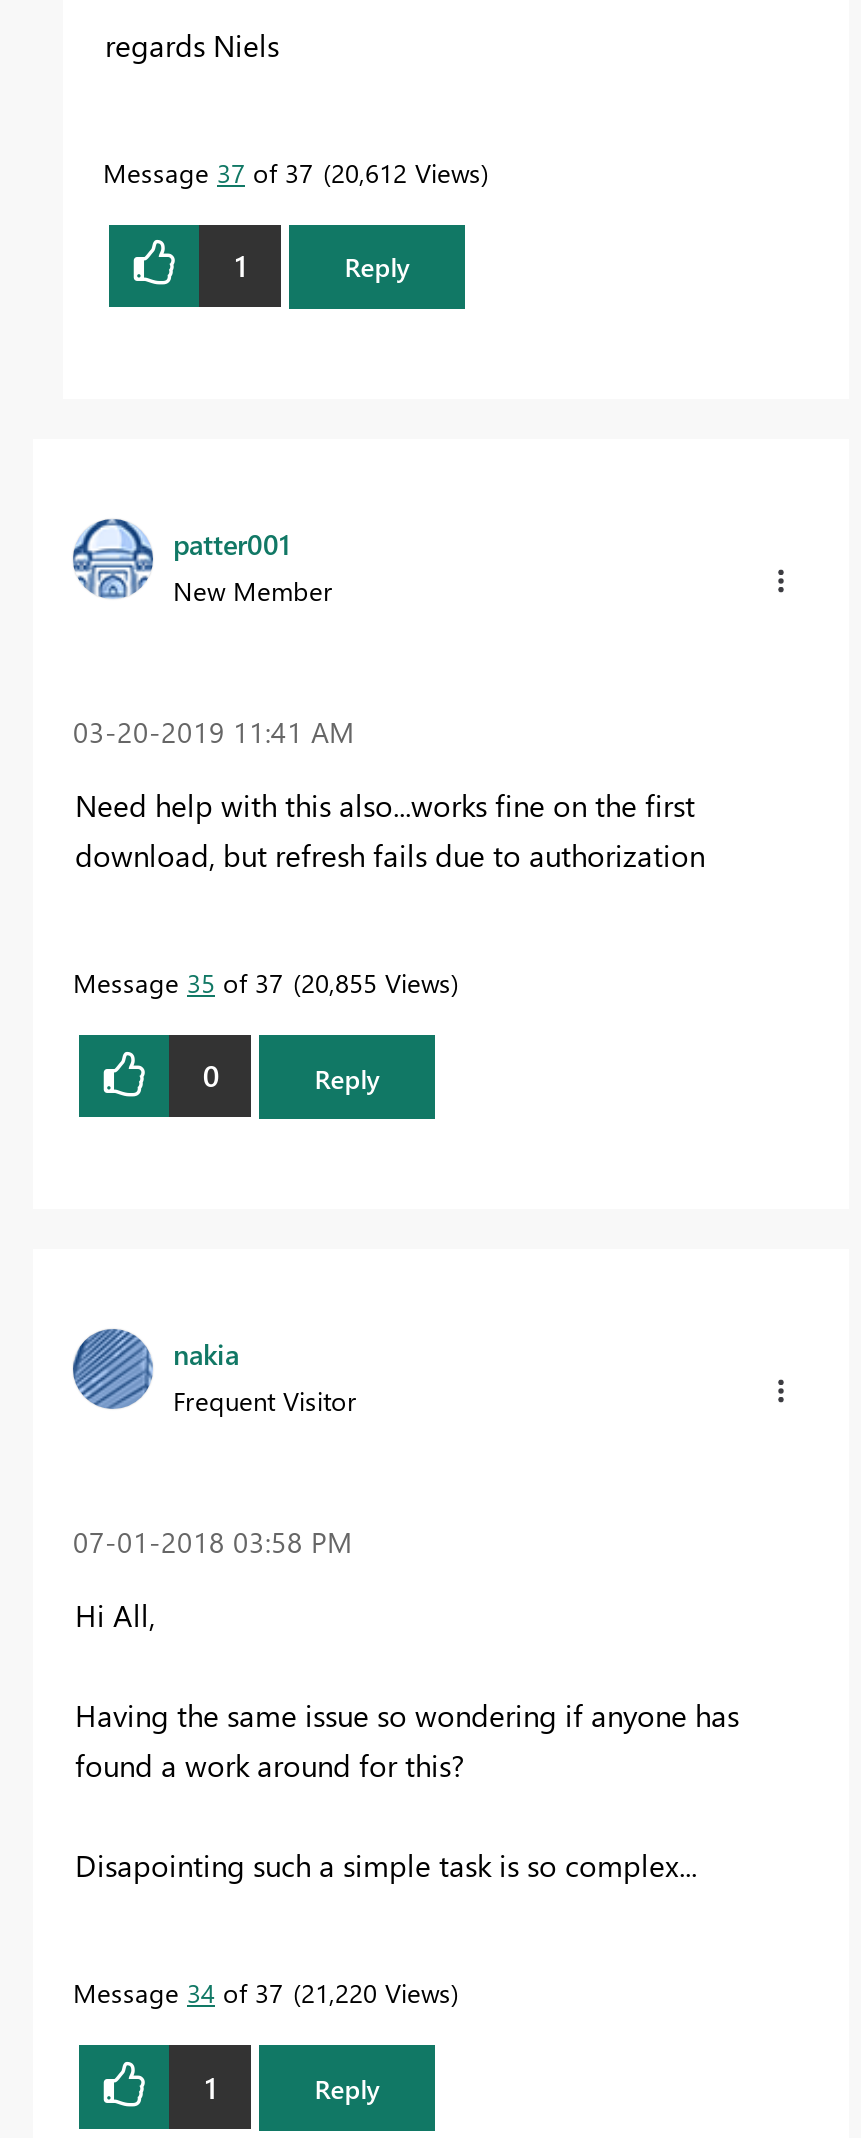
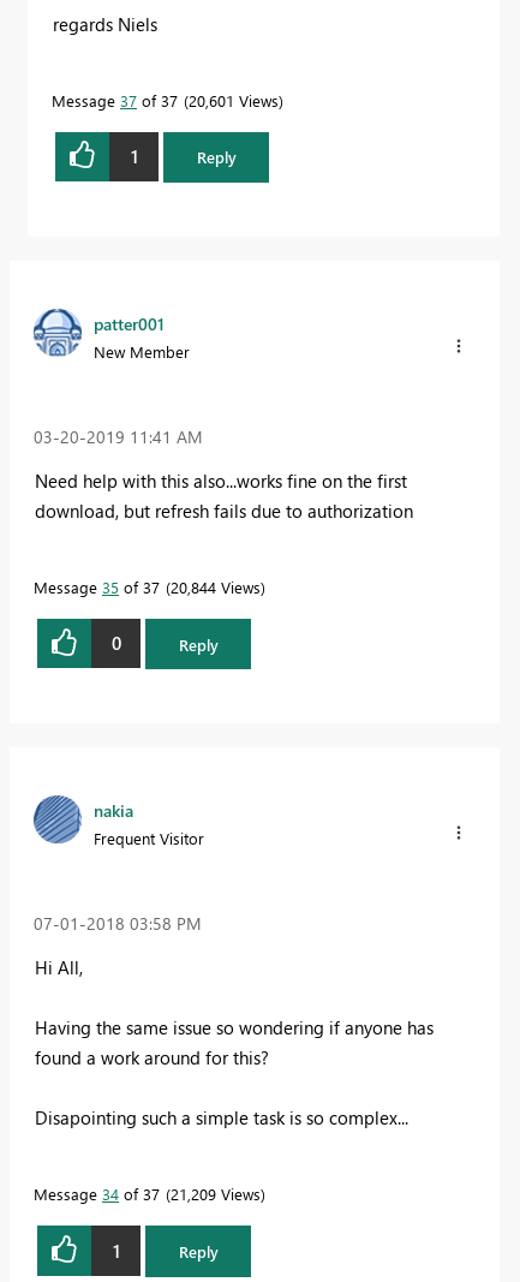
[103,154,481,188] Message 37 of 37 20,612 Views -> [52,90,279,110] Message 37 of 37 20,601 Views
[73,965,451,999] Message 35 of 37 20,855 Views -> [34,577,261,597] Message 35 of 37 20,844 Views
[73,1976,451,2010] Message 34 of 37 21,220 Views -> [34,1184,261,1204] Message 34 of 37 21,209 Views

